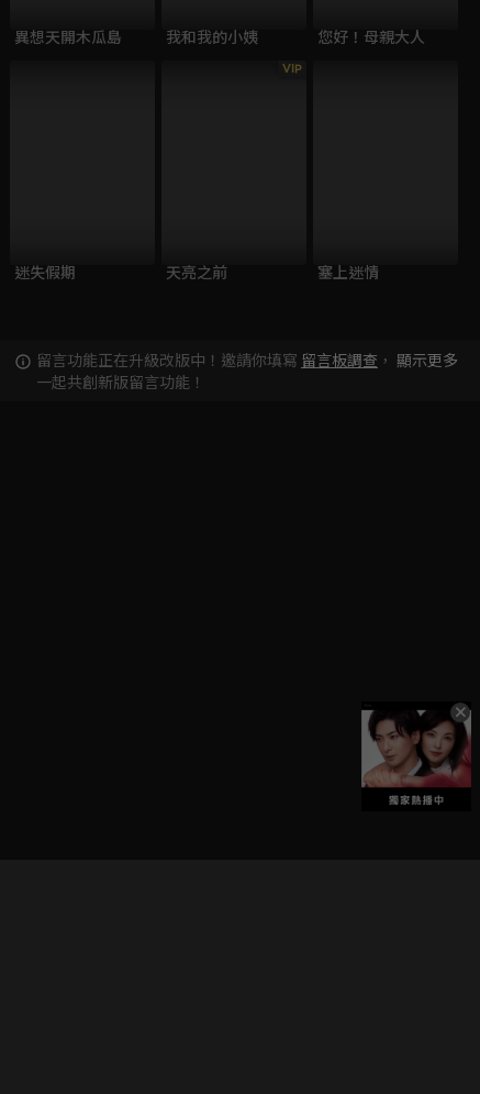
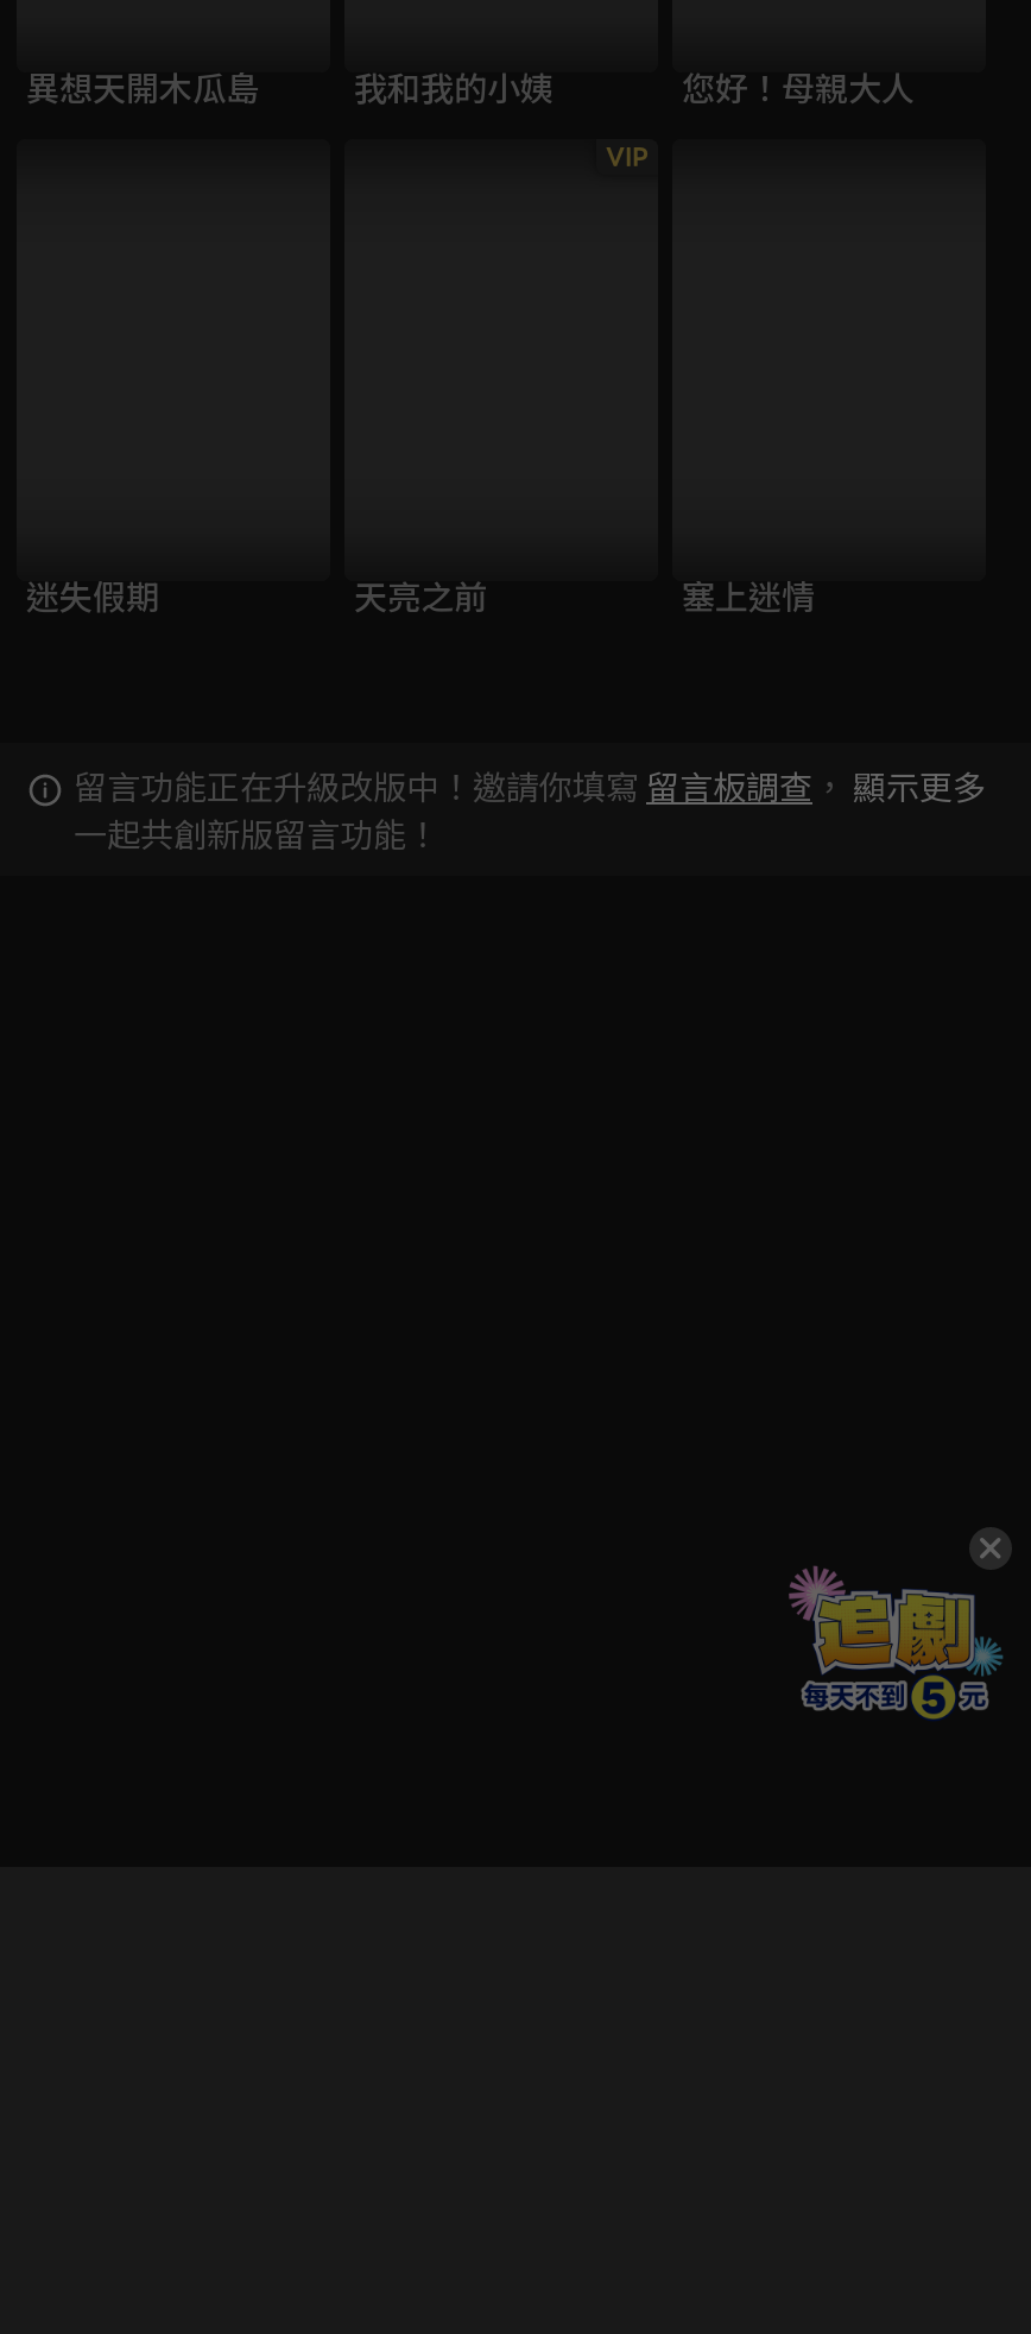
[360,709,472,806] [image] -> [777,1544,1014,1748] [image]

